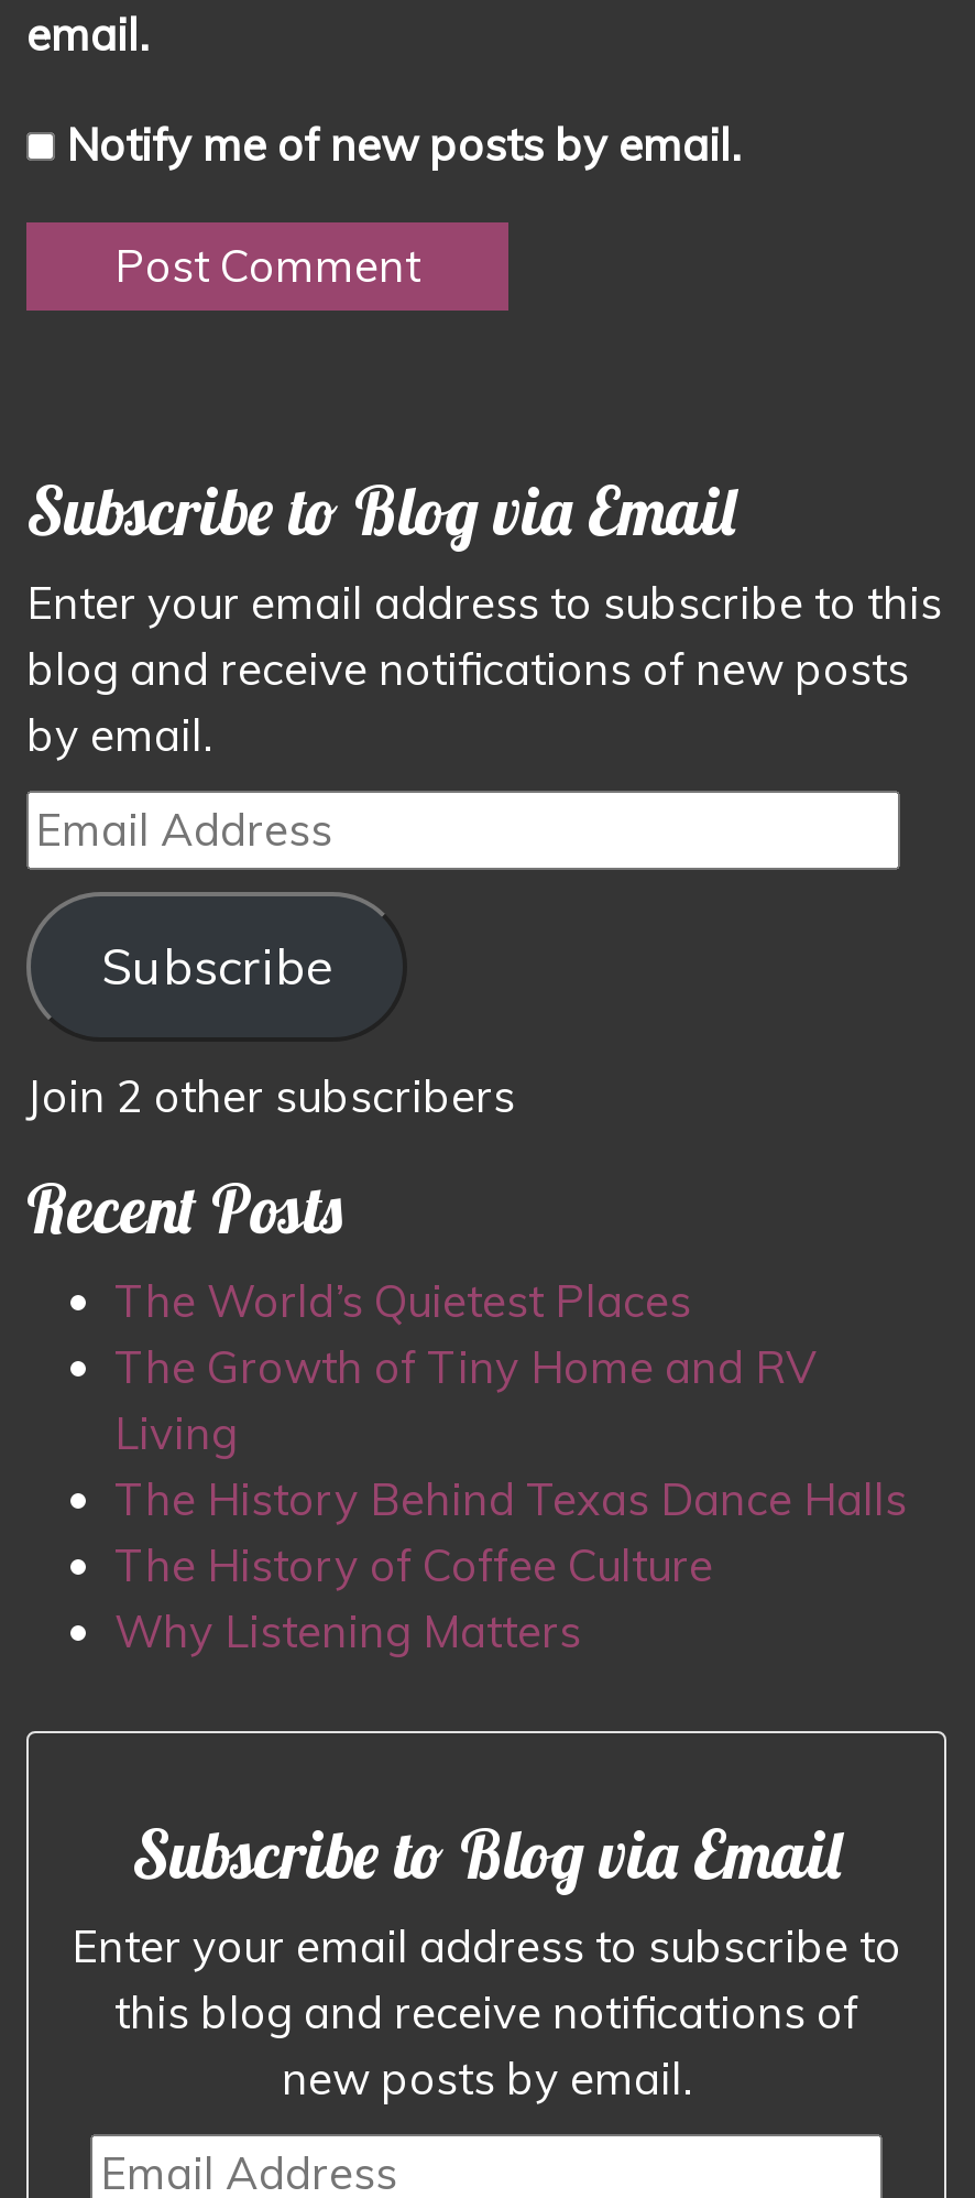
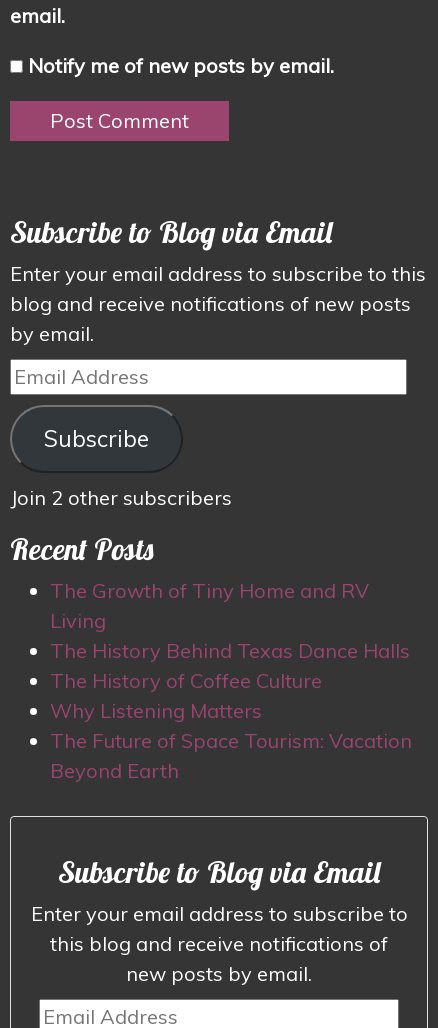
[114,1273,691,1328] The World’s Quietest Places -> none
moved [114,1340,907,1659] -> [50,578,410,723]: The Growth of Tiny Home and RV | Living | The History Behind Texas Dance Halls | The History of Coffee Culture | Why Listening Matters
none -> [50,728,412,783] The Future of Space Tourism: Vacation | Beyond Earth

